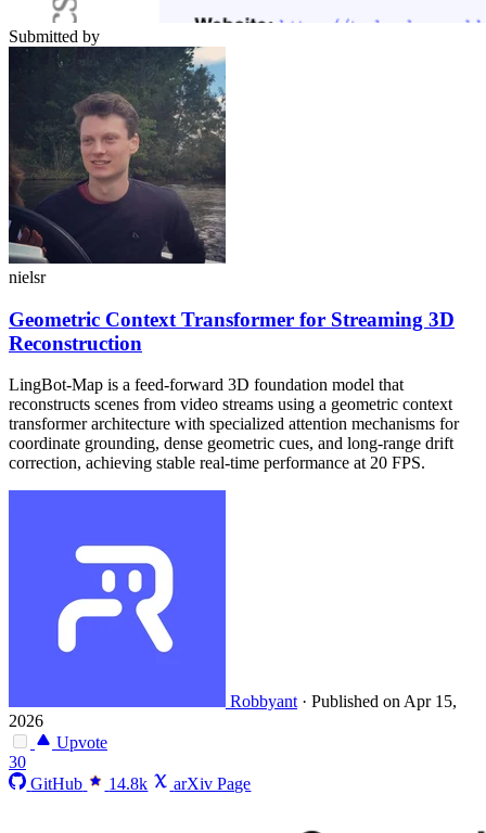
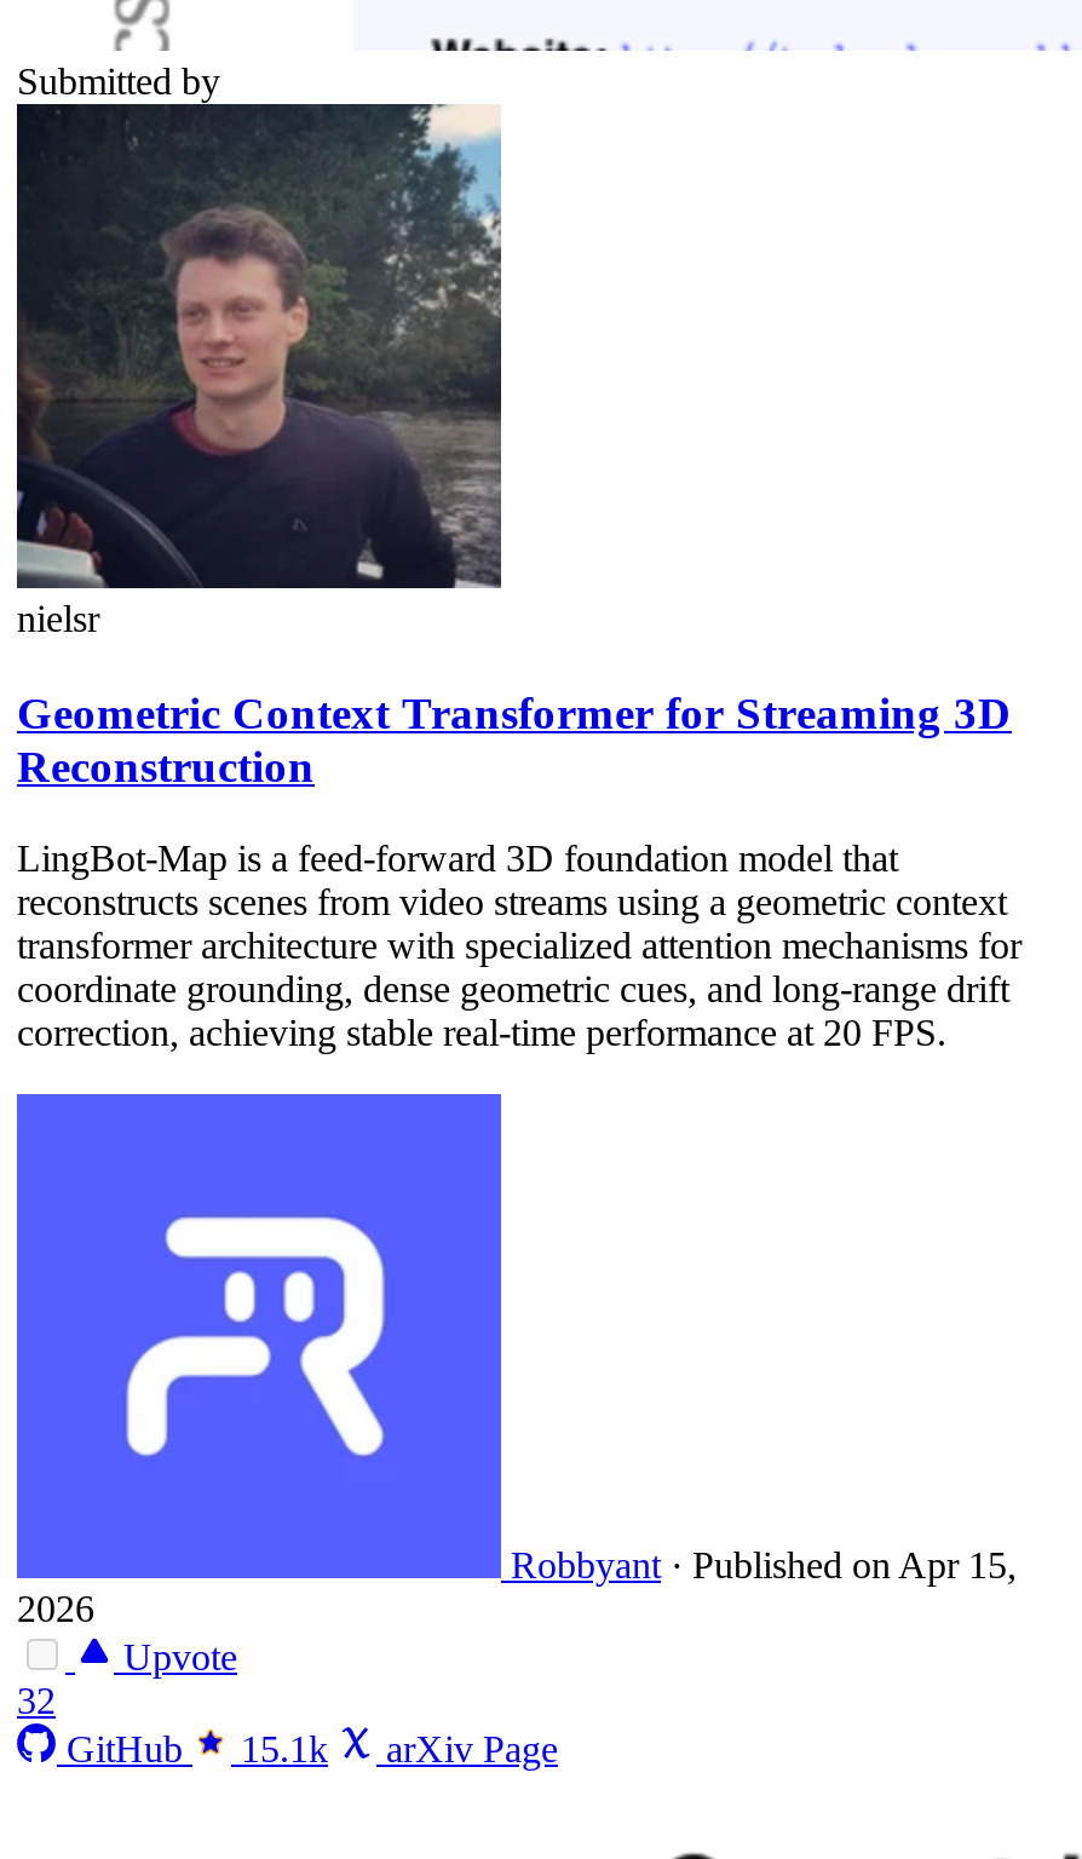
[9,753,26,772] 30 -> [17,1681,56,1722] 32
[31,775,251,793] GitHub 14.8k arXiv Page -> [67,1729,558,1770] GitHub 15.1k arXiv Page

